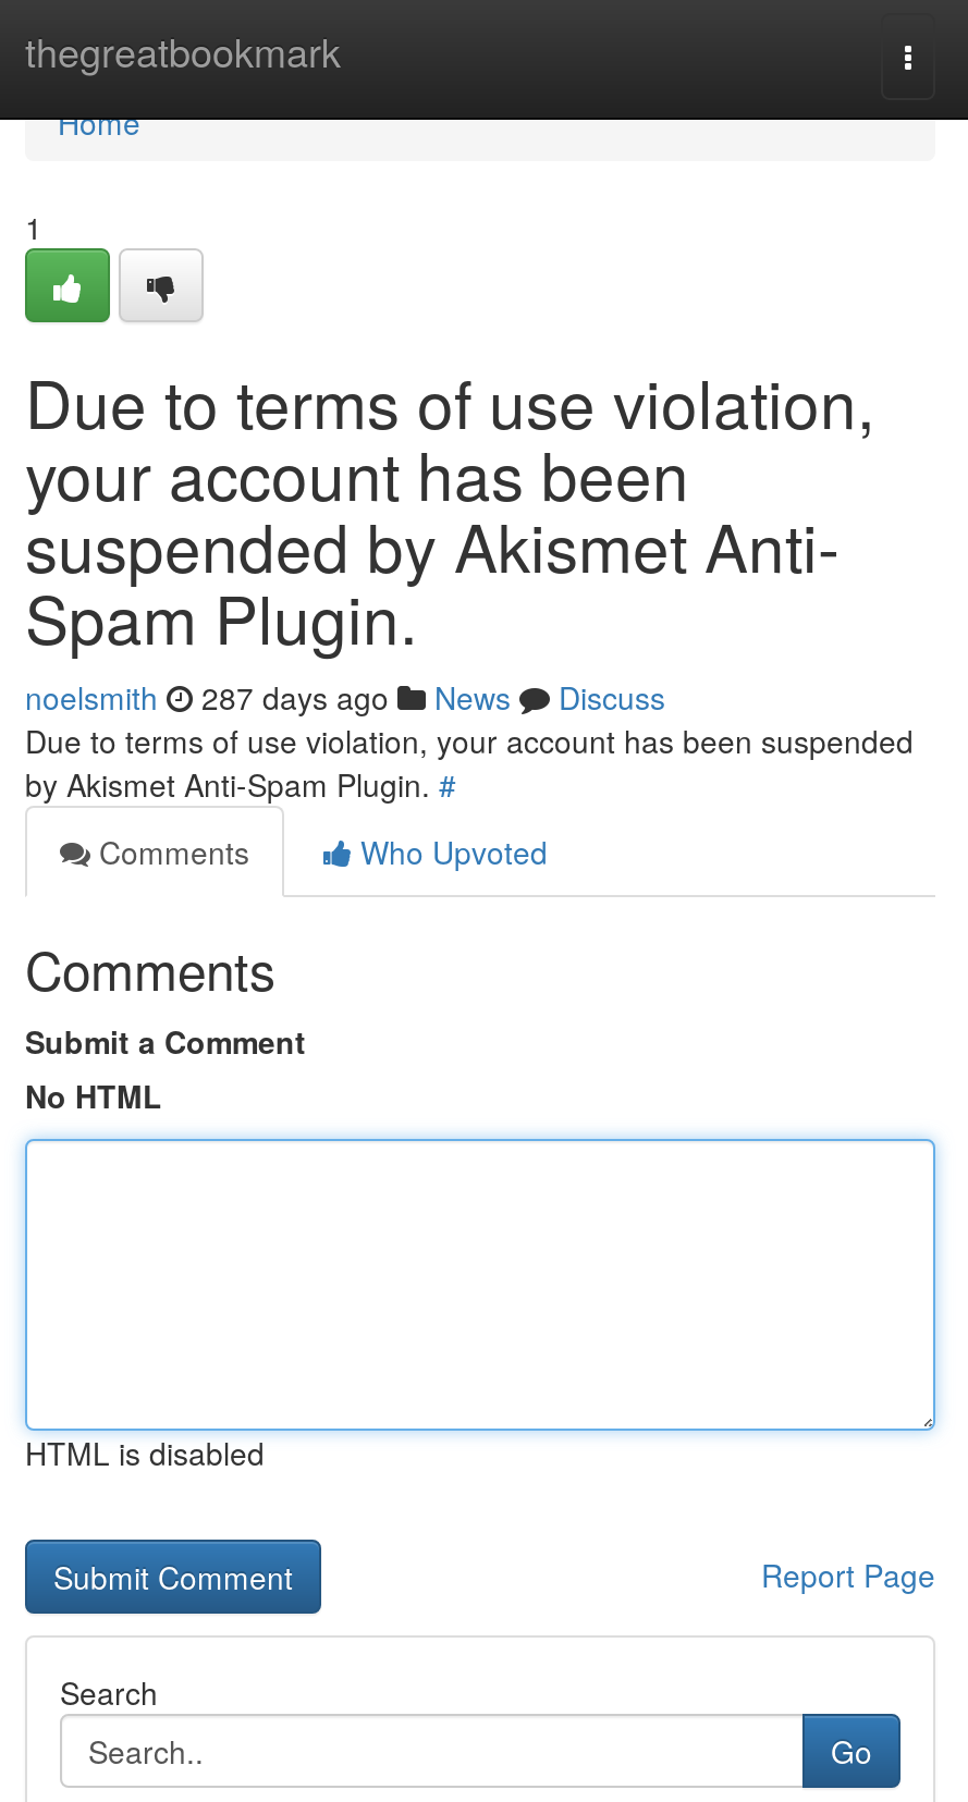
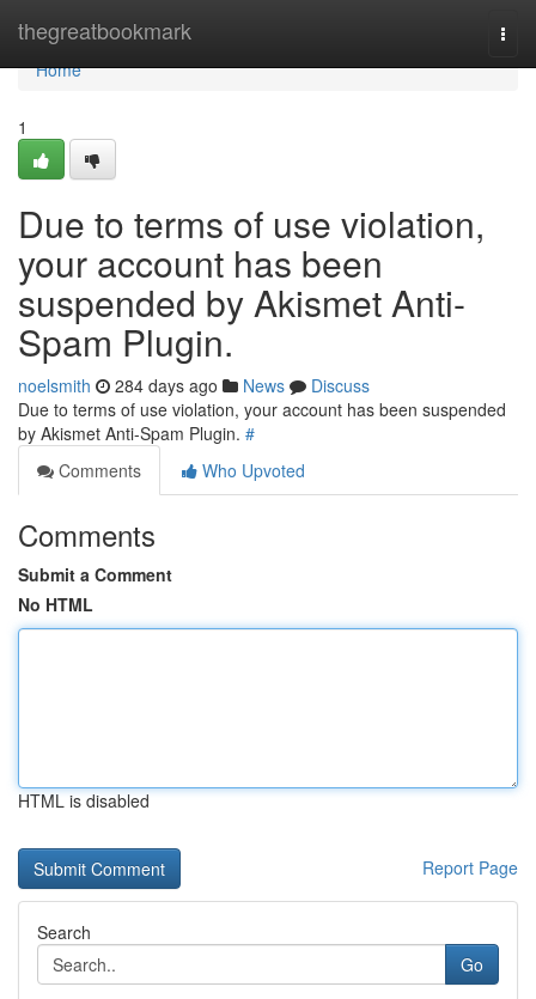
[25,675,665,719] noelsmith 287 days ago News Discuss -> [18,373,370,397] noelsmith 284 days ago News Discuss

